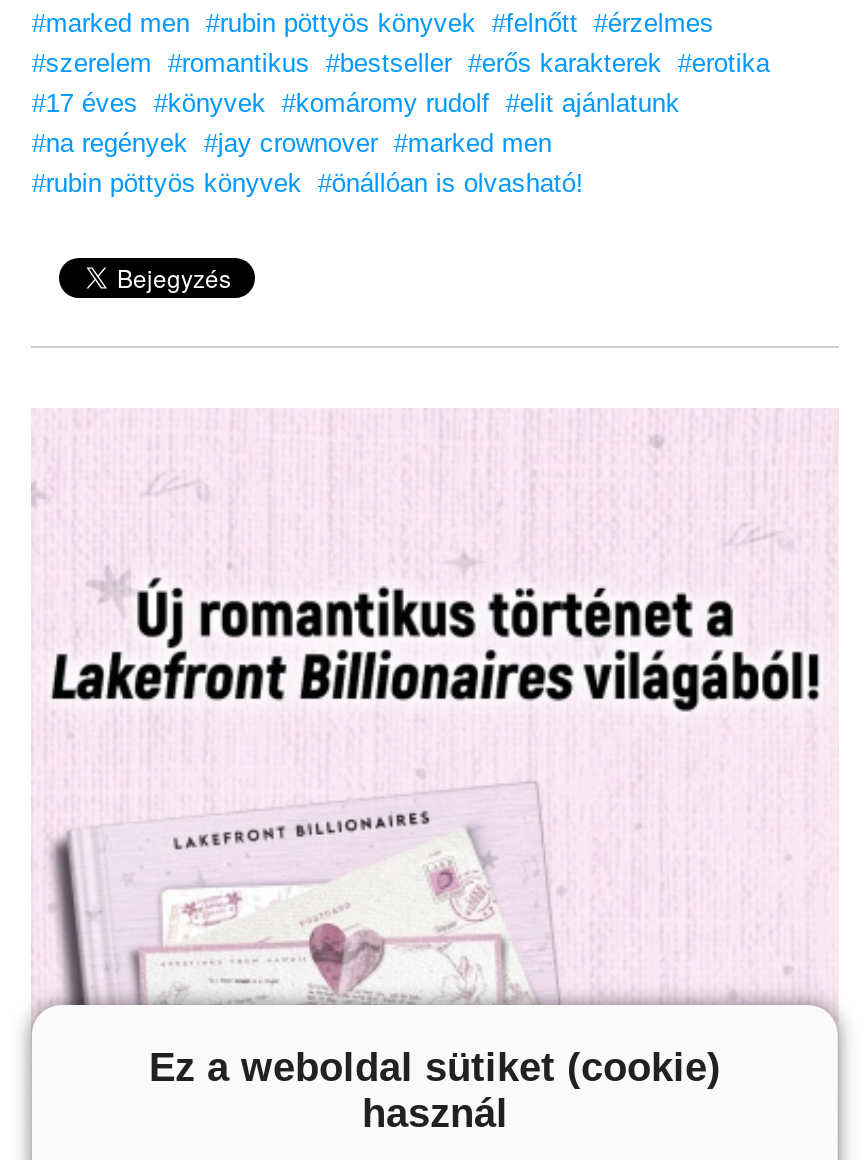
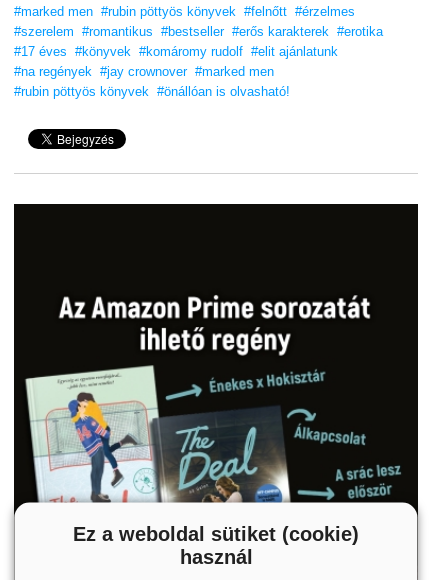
[31,408,839,1026] [image] -> [13,203,419,572] [image]

